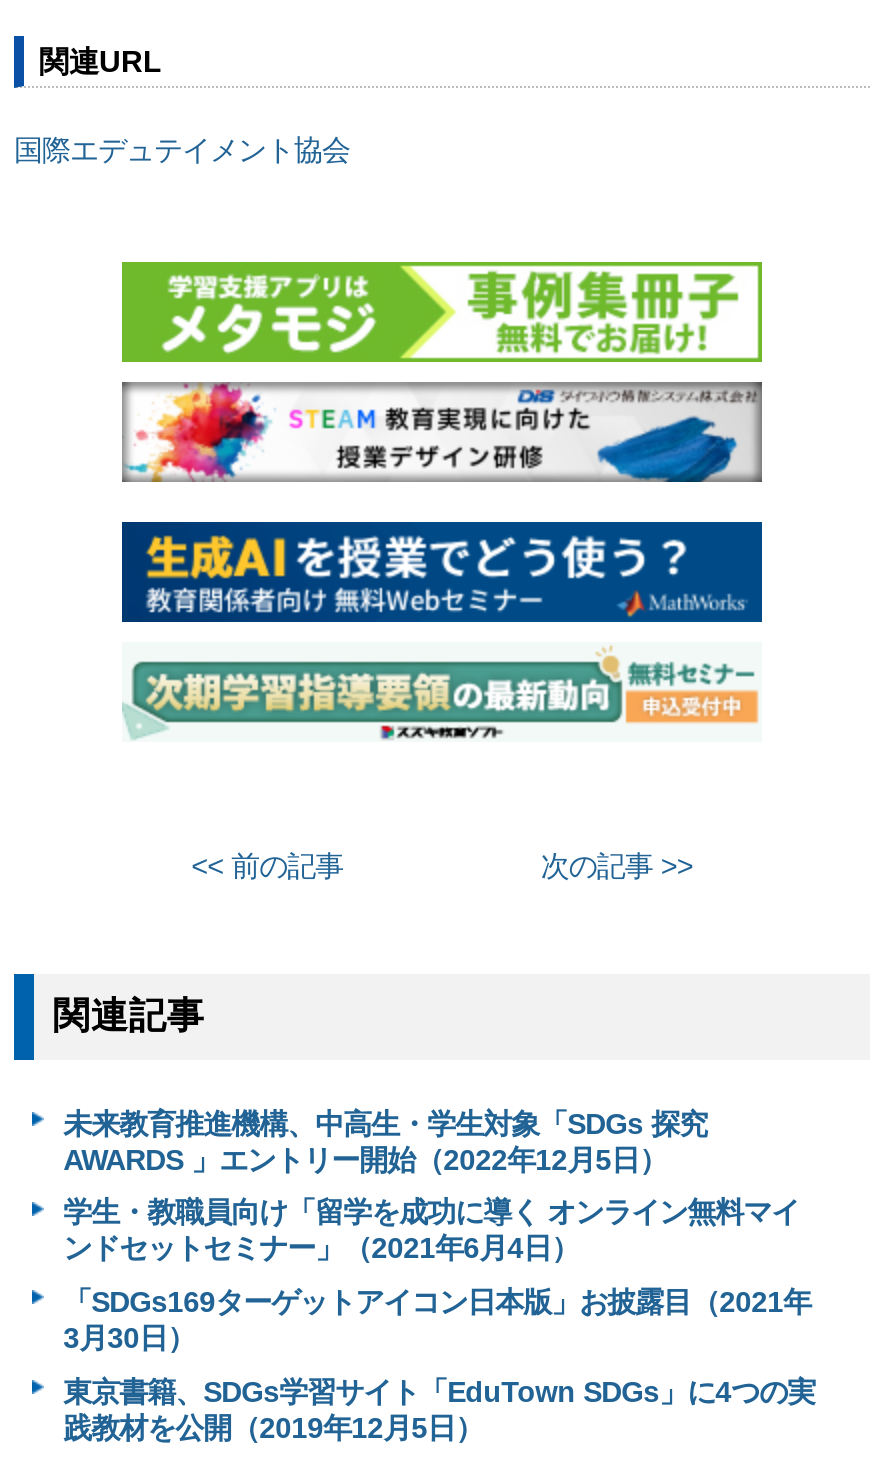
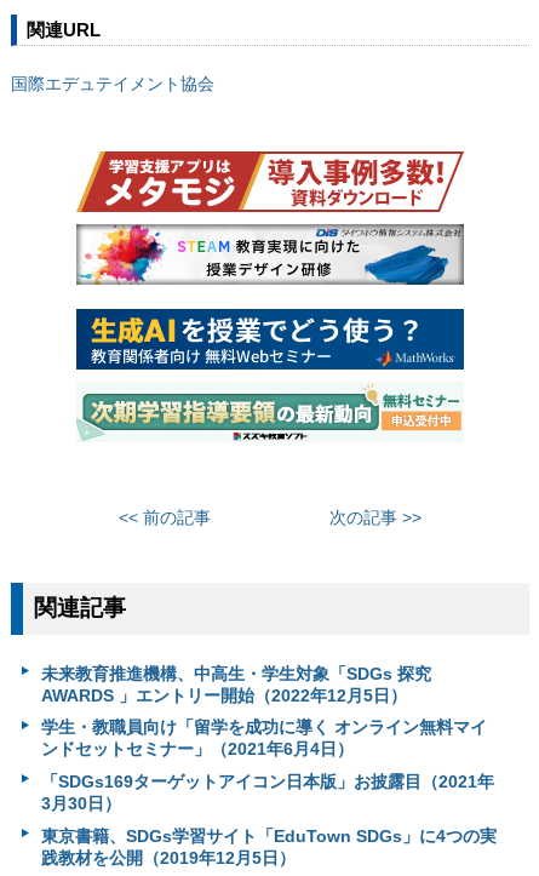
[120,260,764,364] [image] -> [76,150,464,213] [image]

